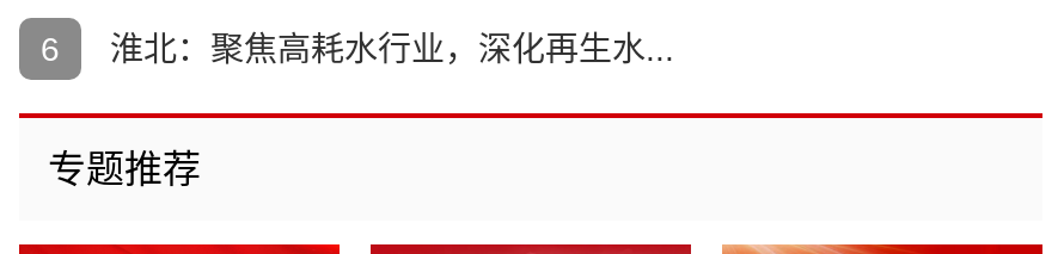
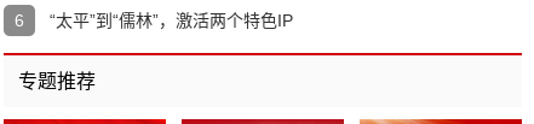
[110,30,674,68] 淮北：聚焦高耗水行业，深化再生水... -> [50,11,293,30] “太平”到“儒林”，激活两个特色IP

